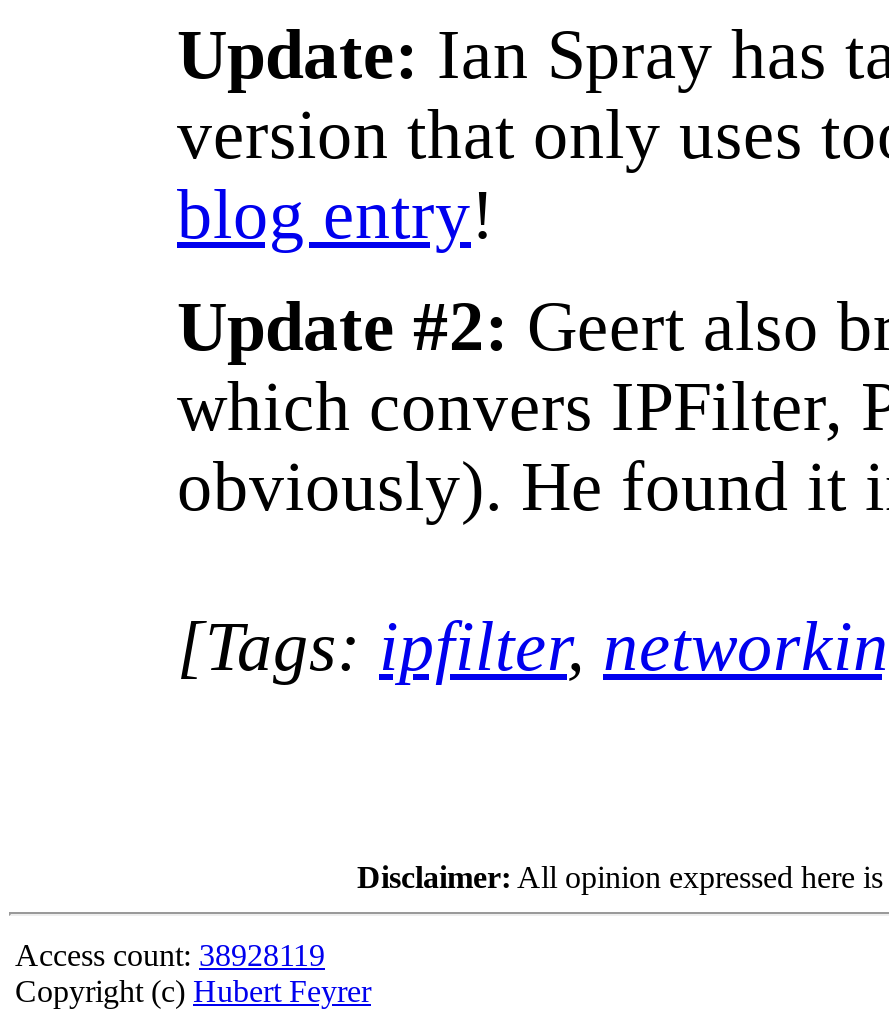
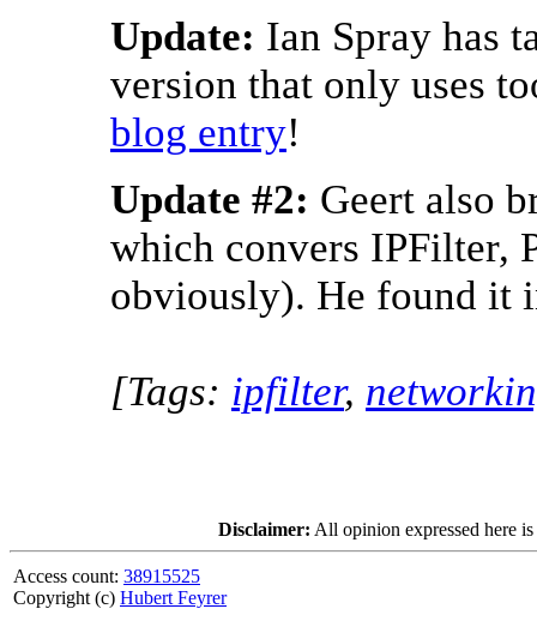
[15,938,325,972] Access count: 38928119 -> [13,566,200,586] Access count: 38915525

